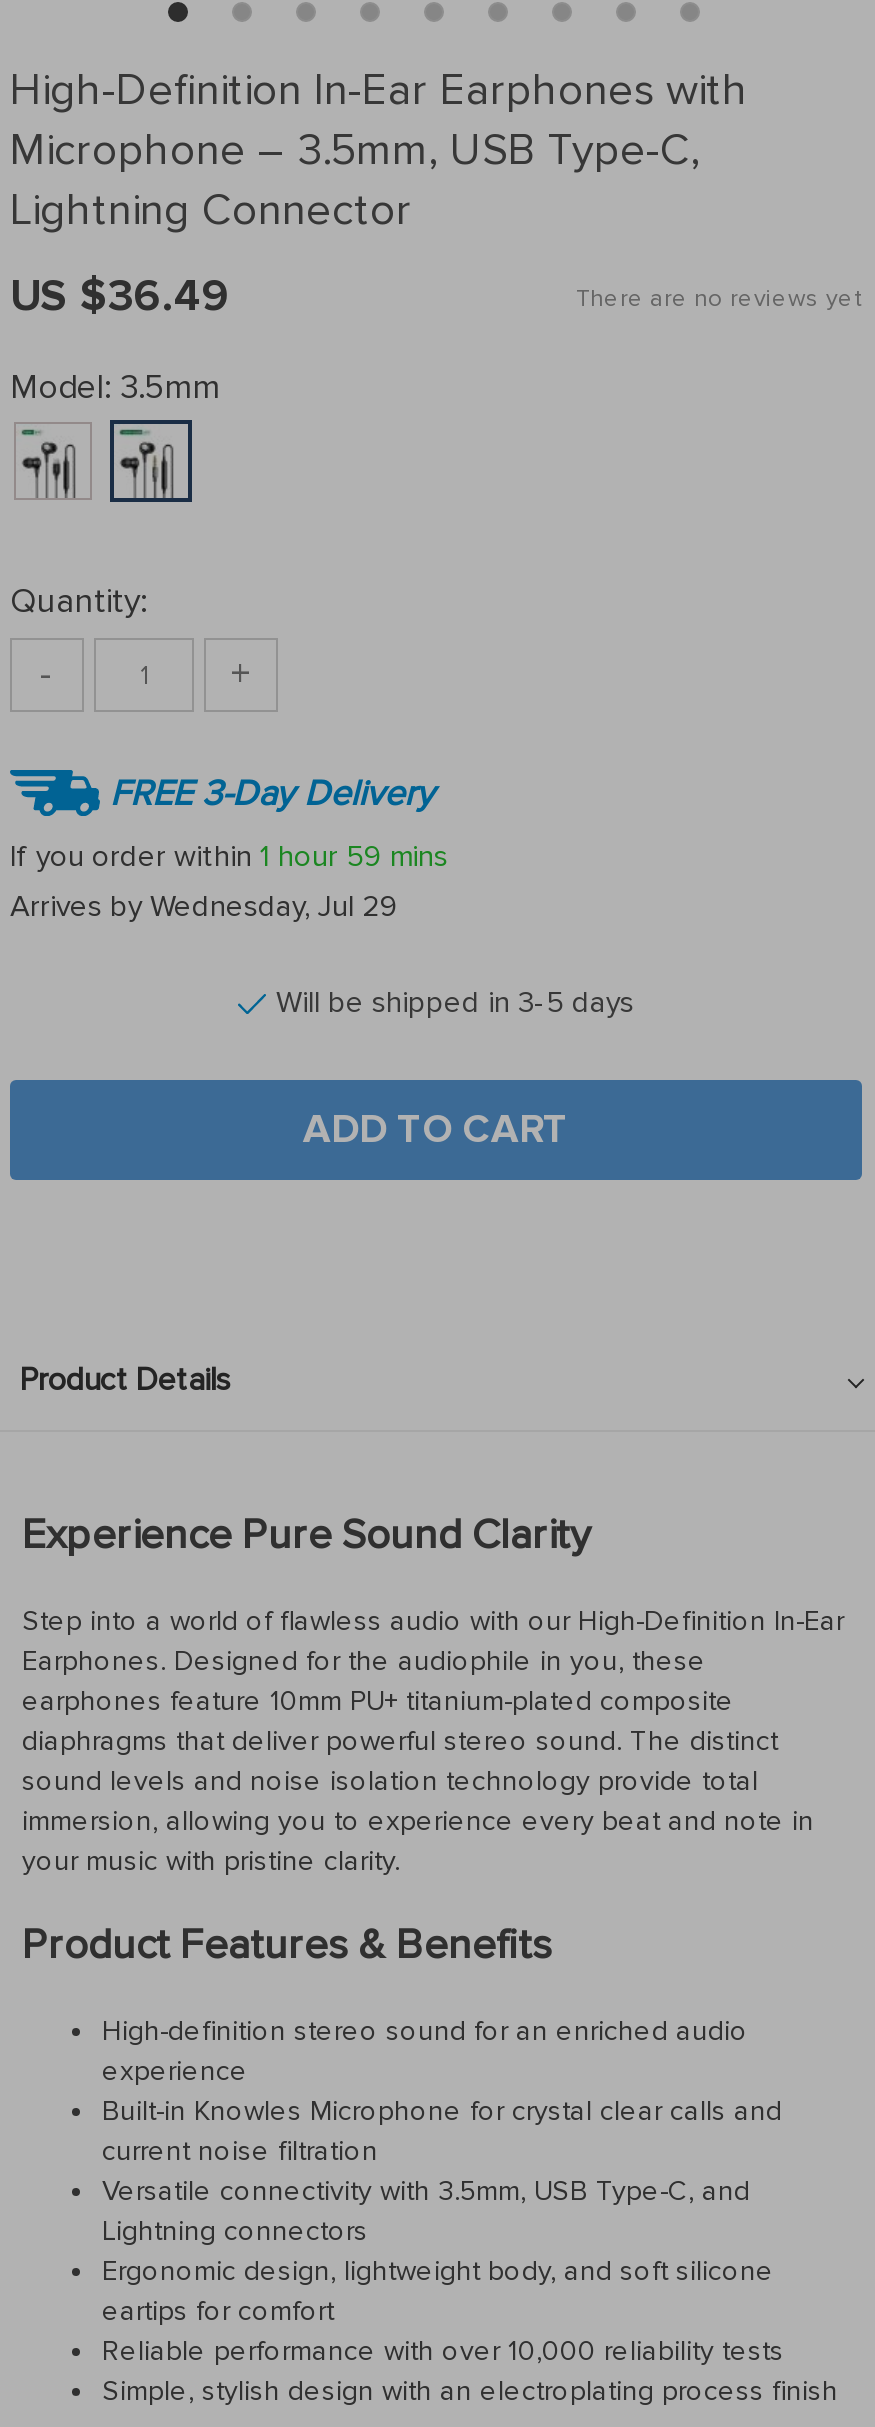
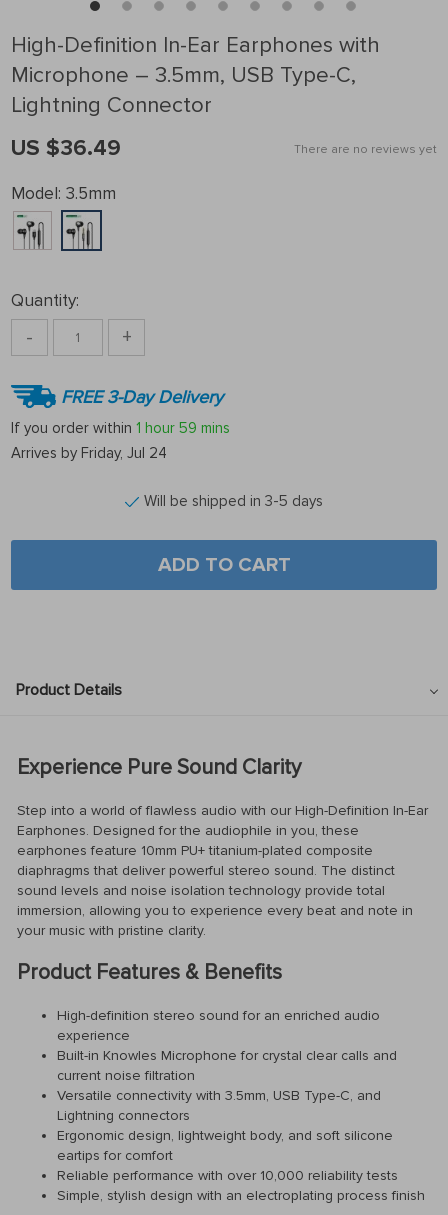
[10,888,398,924] Arrives by Wednesday, Jul 29 -> [11,444,167,462] Arrives by Friday, Jul 24

